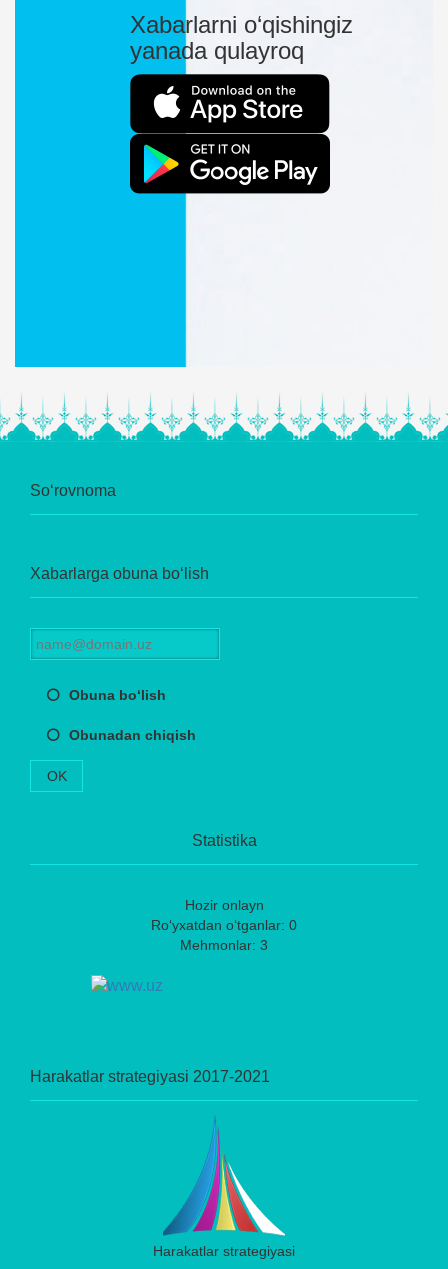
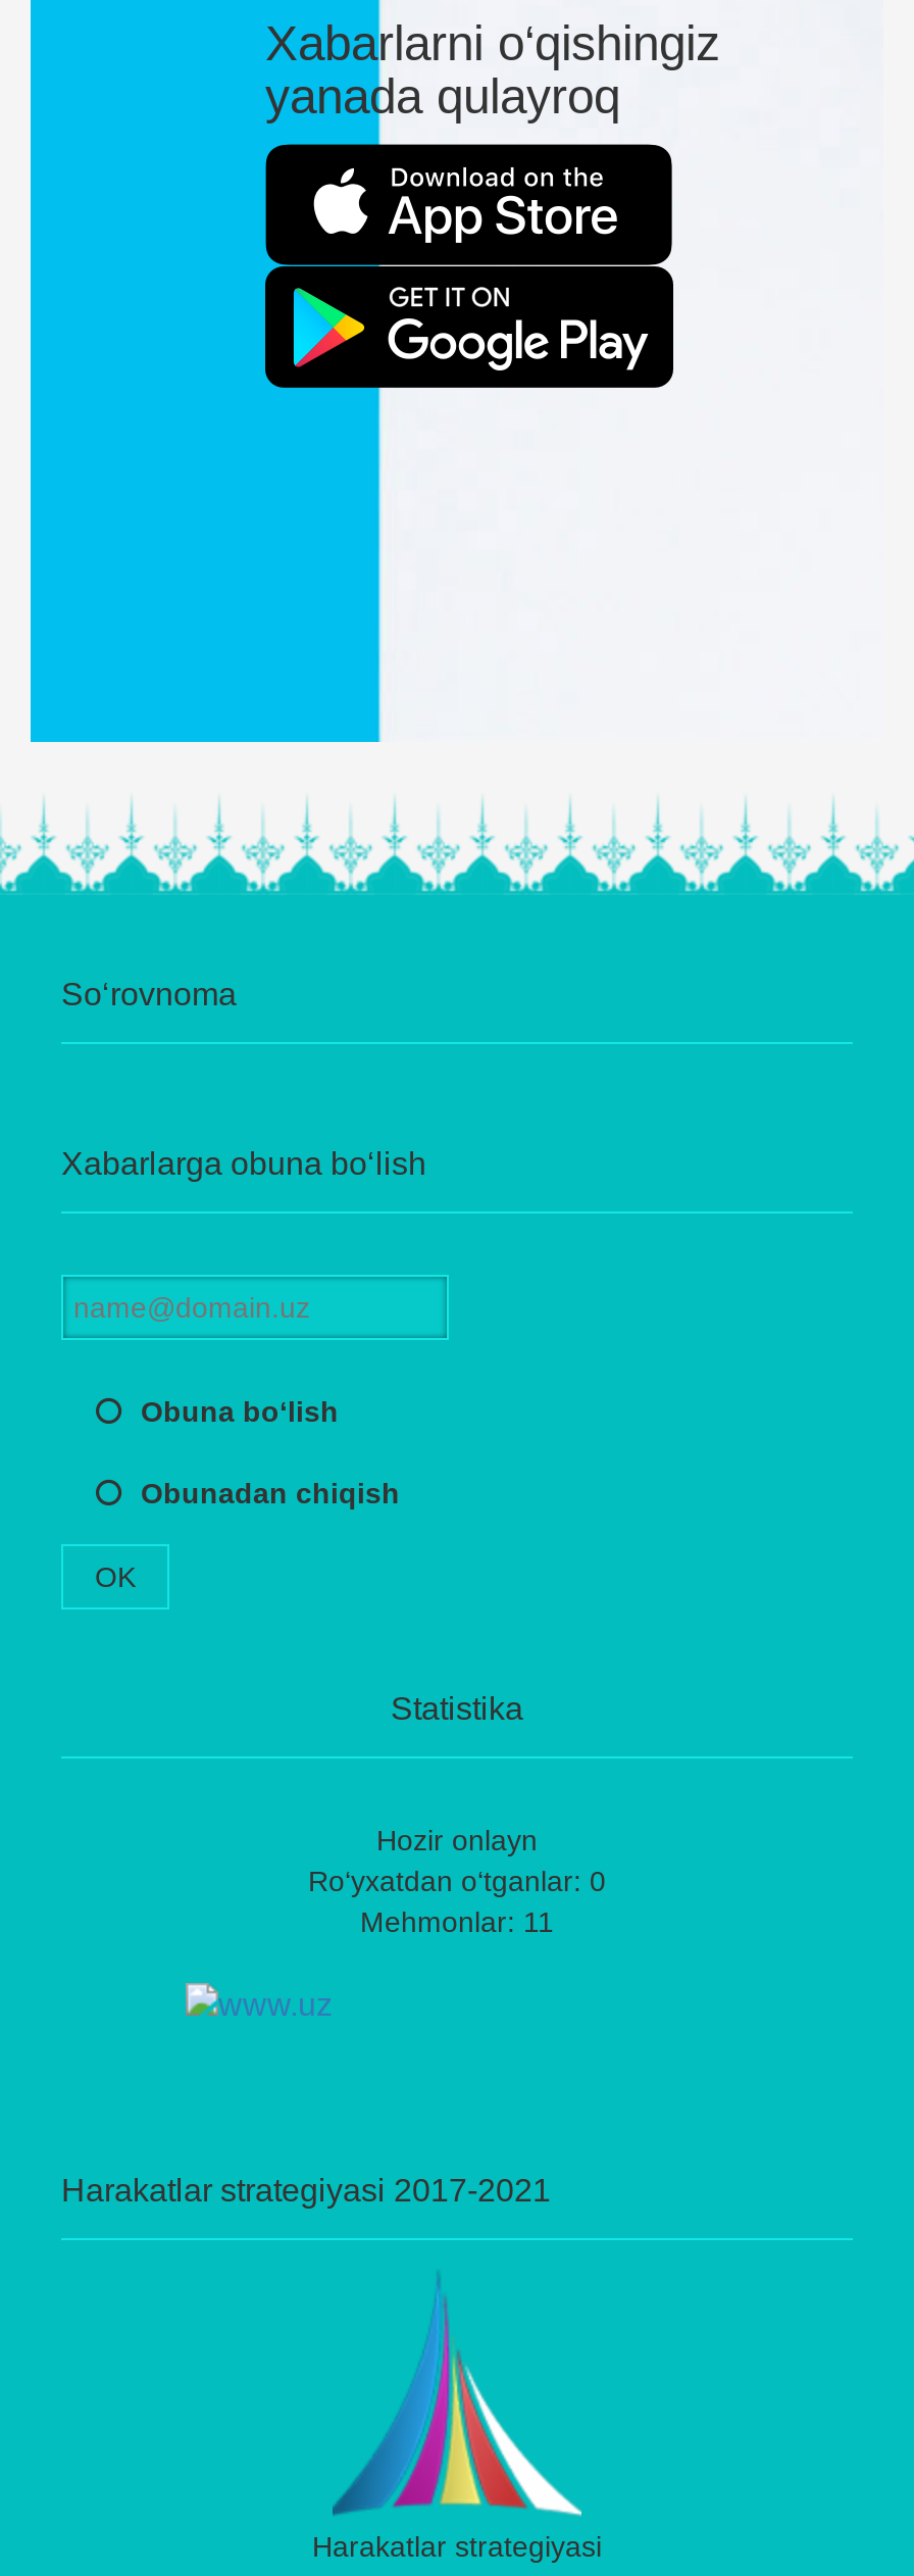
[180,936,268,952] Mehmonlar: 3 -> [360,1904,554,1937] Mehmonlar: 11

